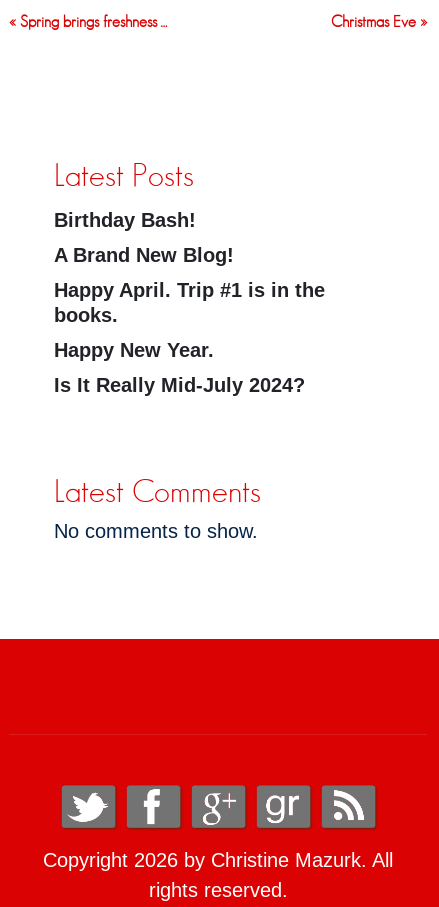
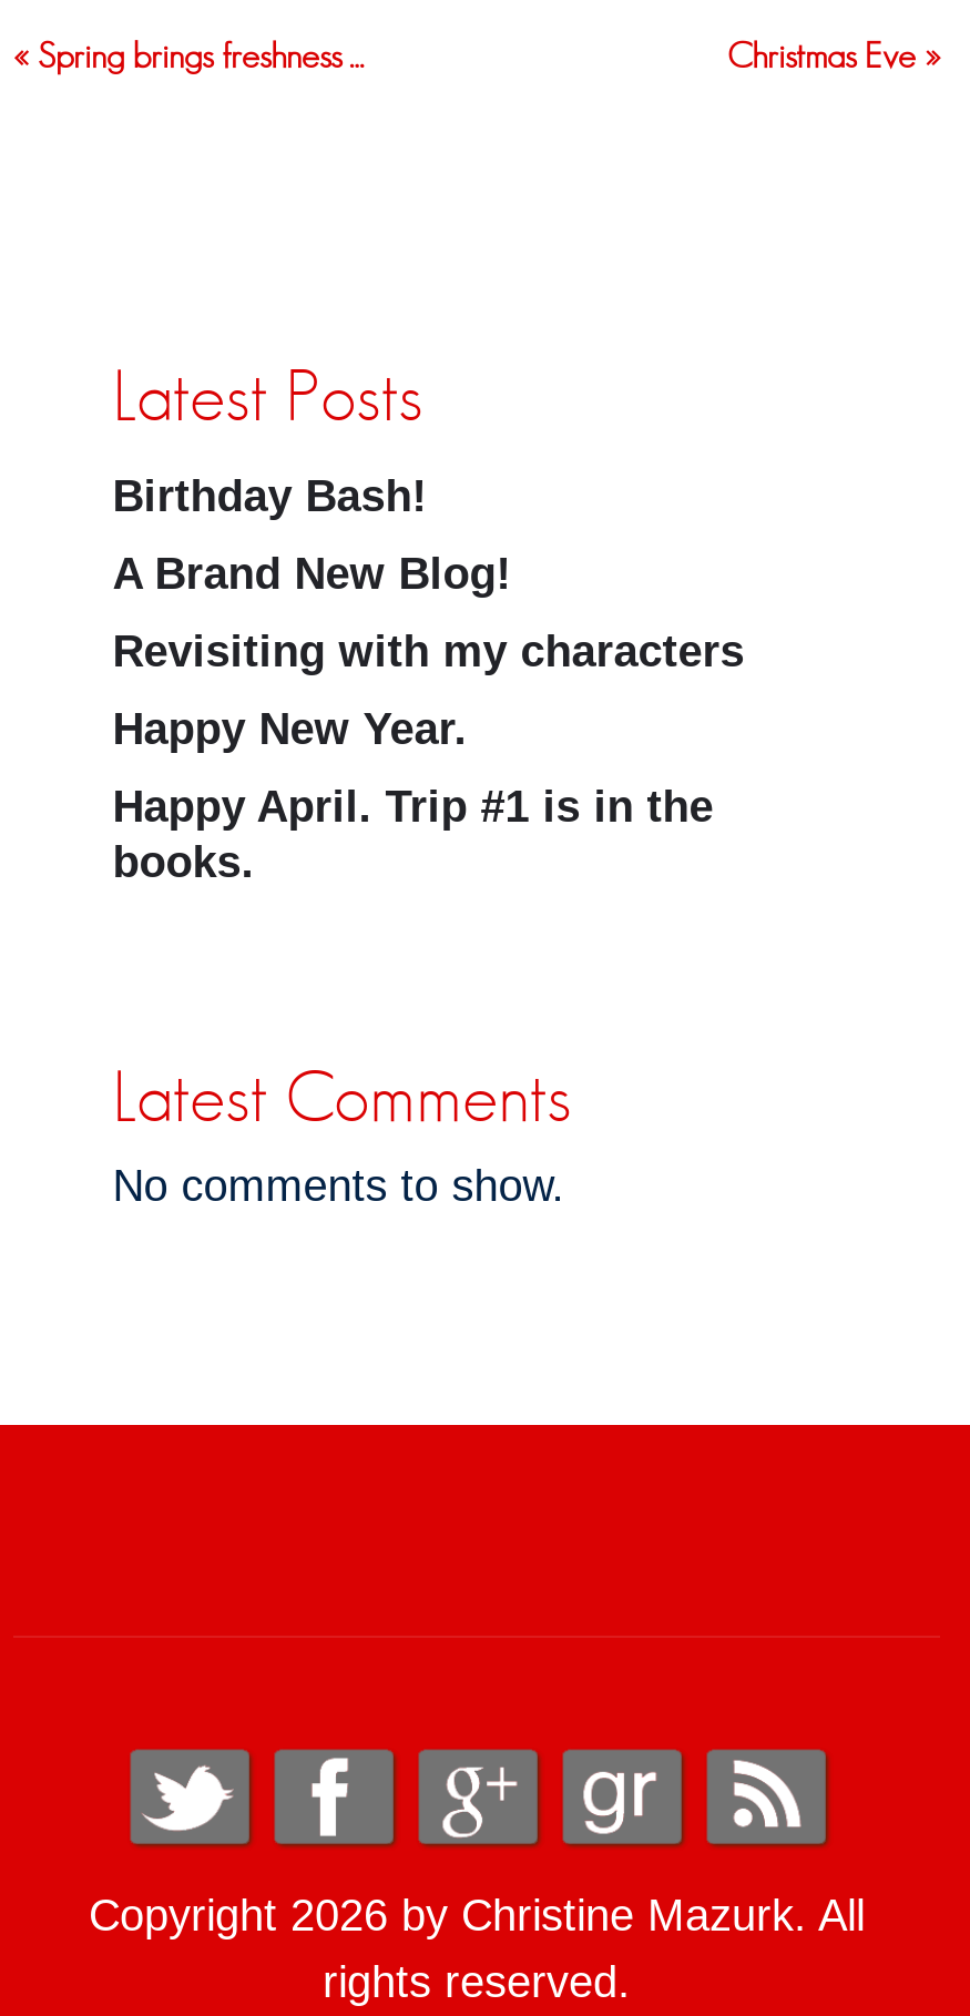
none -> [113,627,745,676] Revisiting with my characters
moved [54,279,325,326] -> [113,782,713,887]: Happy April. Trip #1 is in the | books.
moved [54,339,214,361] -> [113,705,467,754]: Happy New Year.
[54,374,305,396] Is It Really Mid-July 2024? -> none

